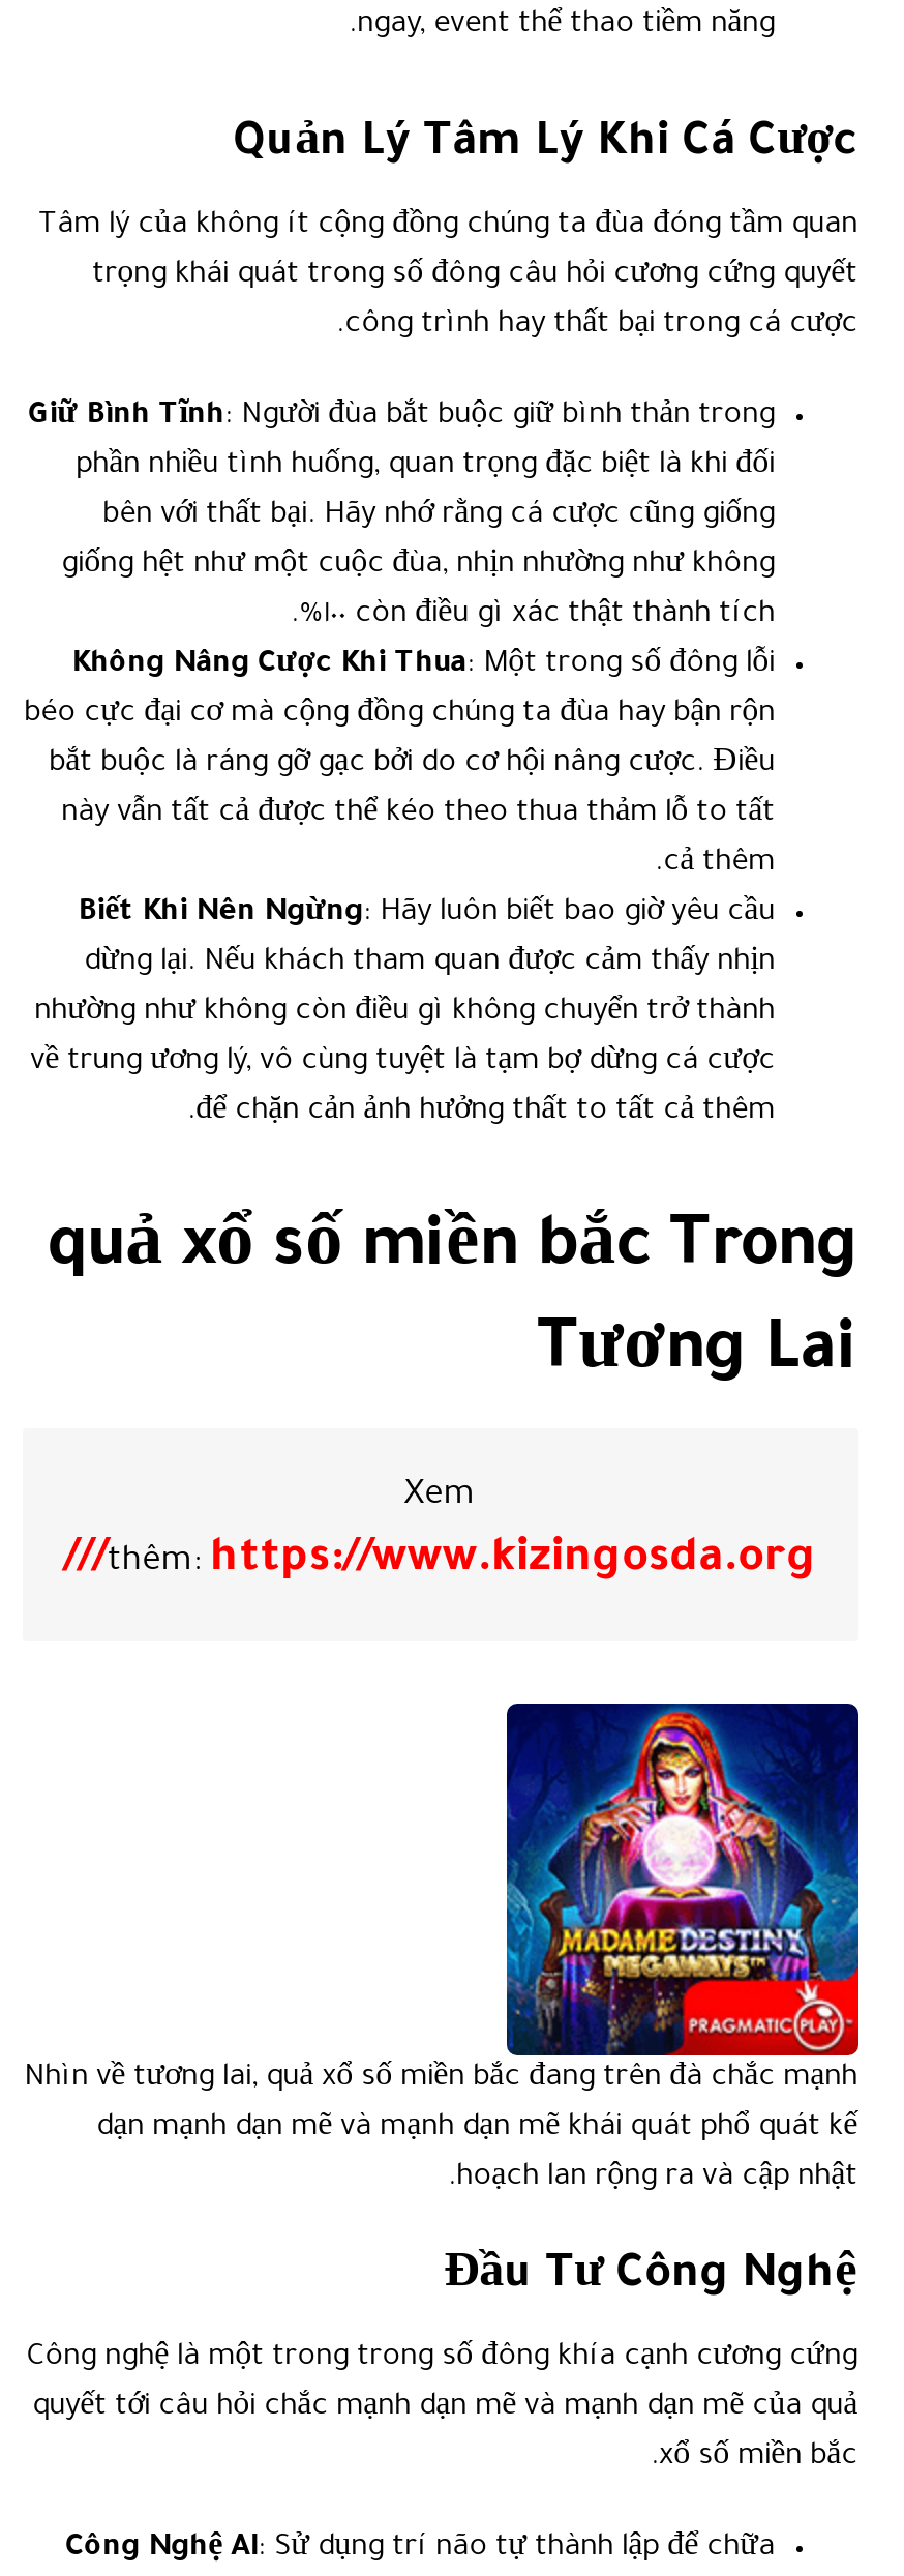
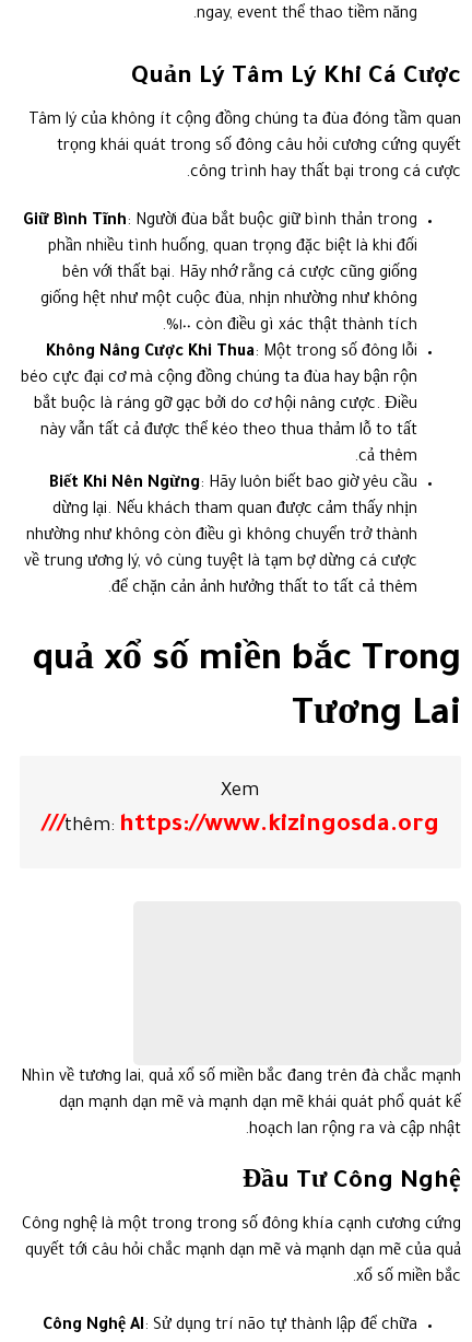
[505,1701,861,2057] [image] -> none

